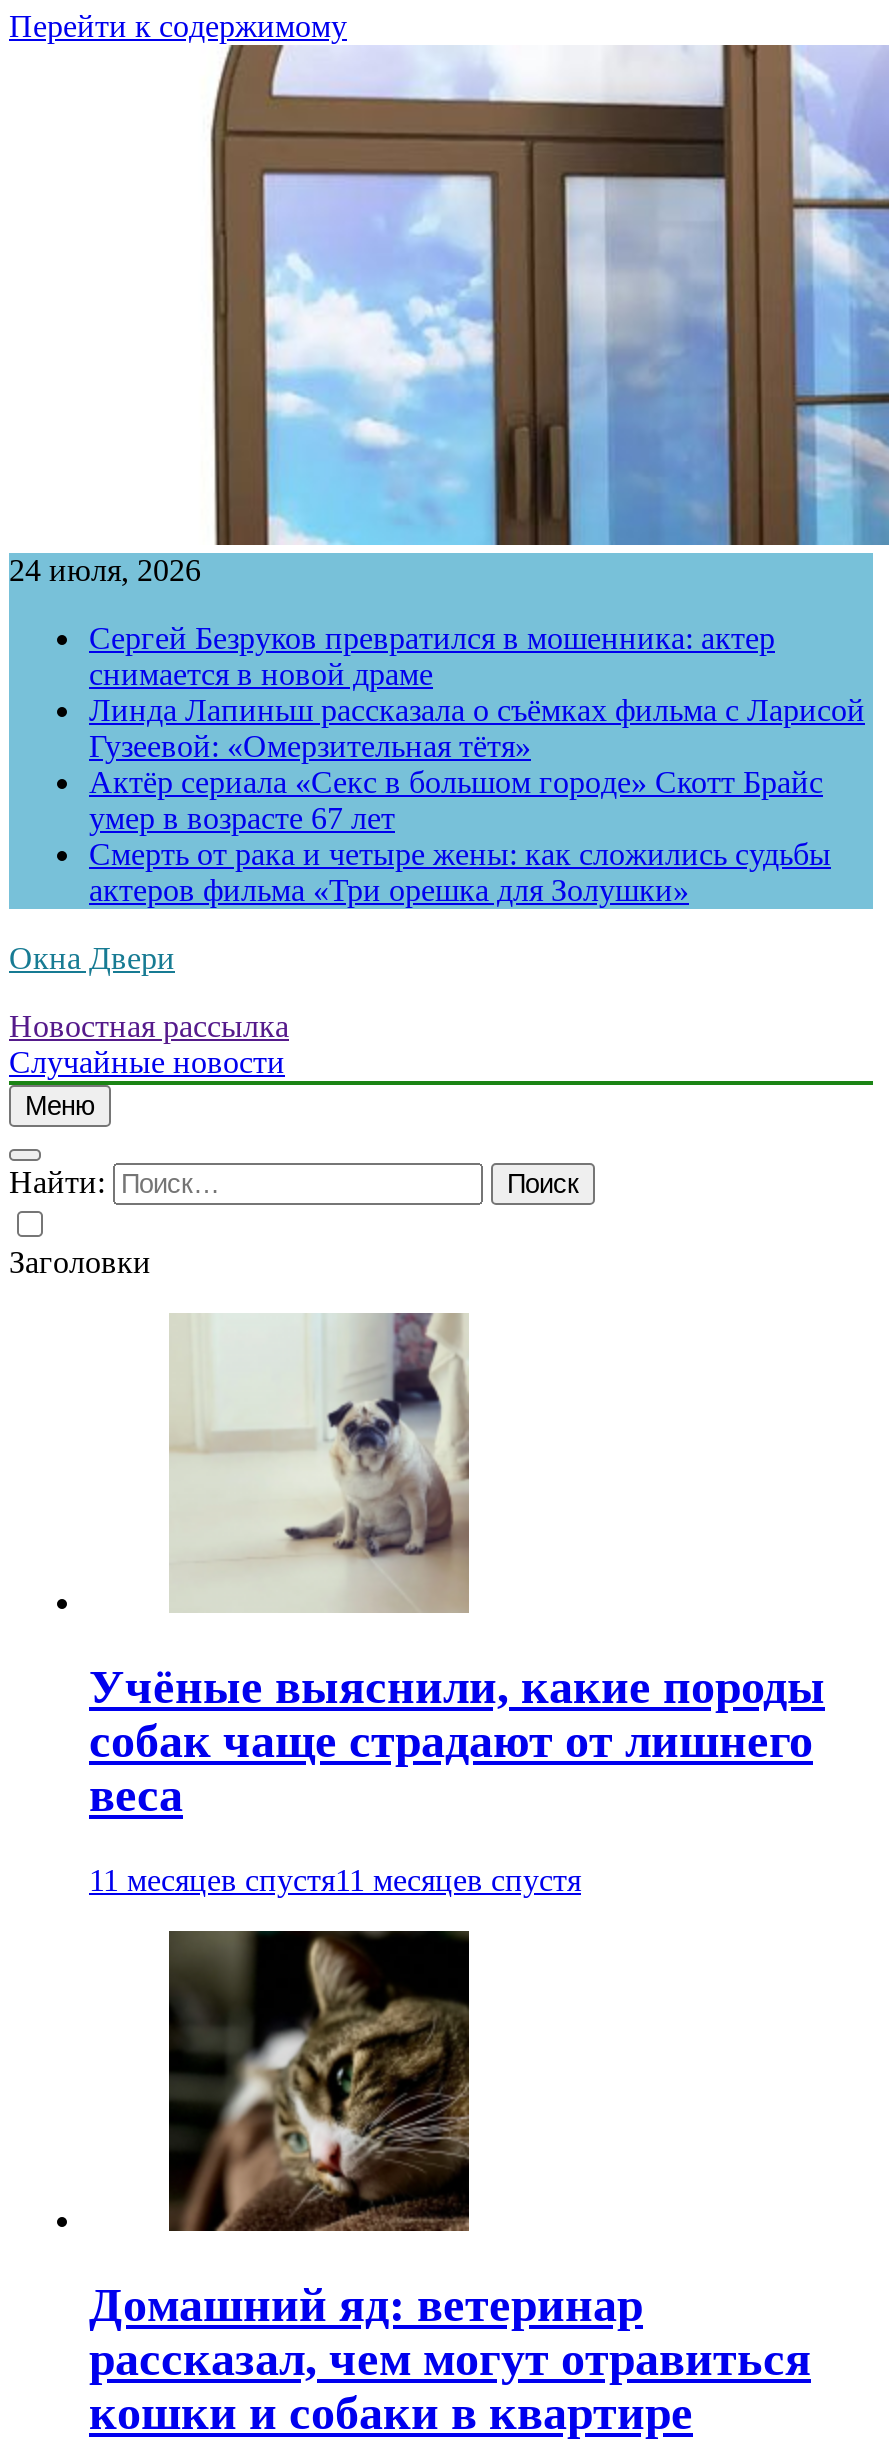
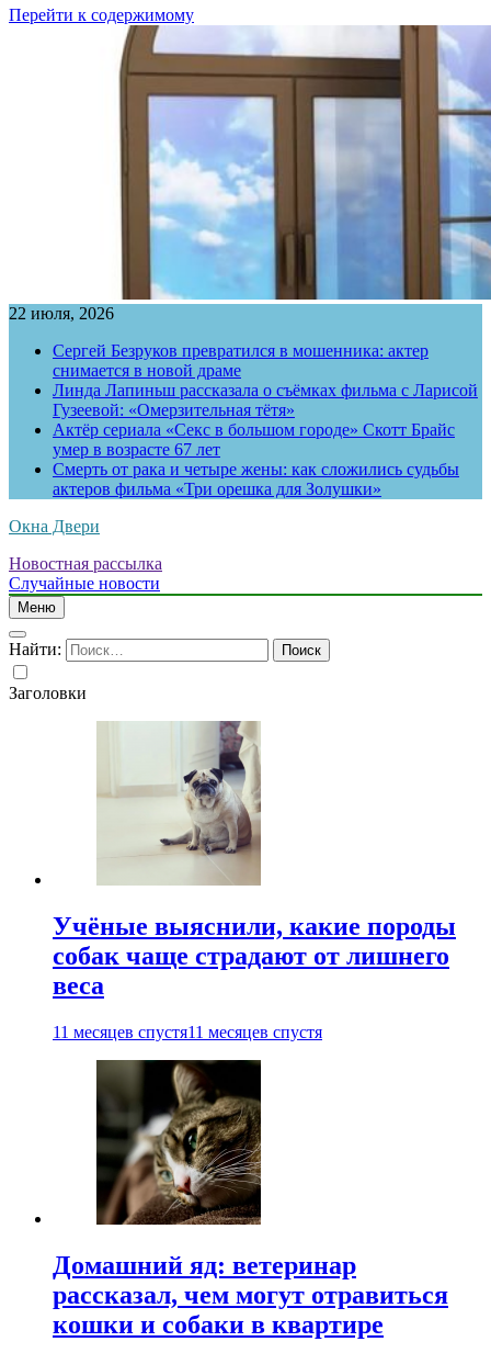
[9,553,201,587] 24 июля, 2026 -> [9,304,114,323] 22 июля, 2026

